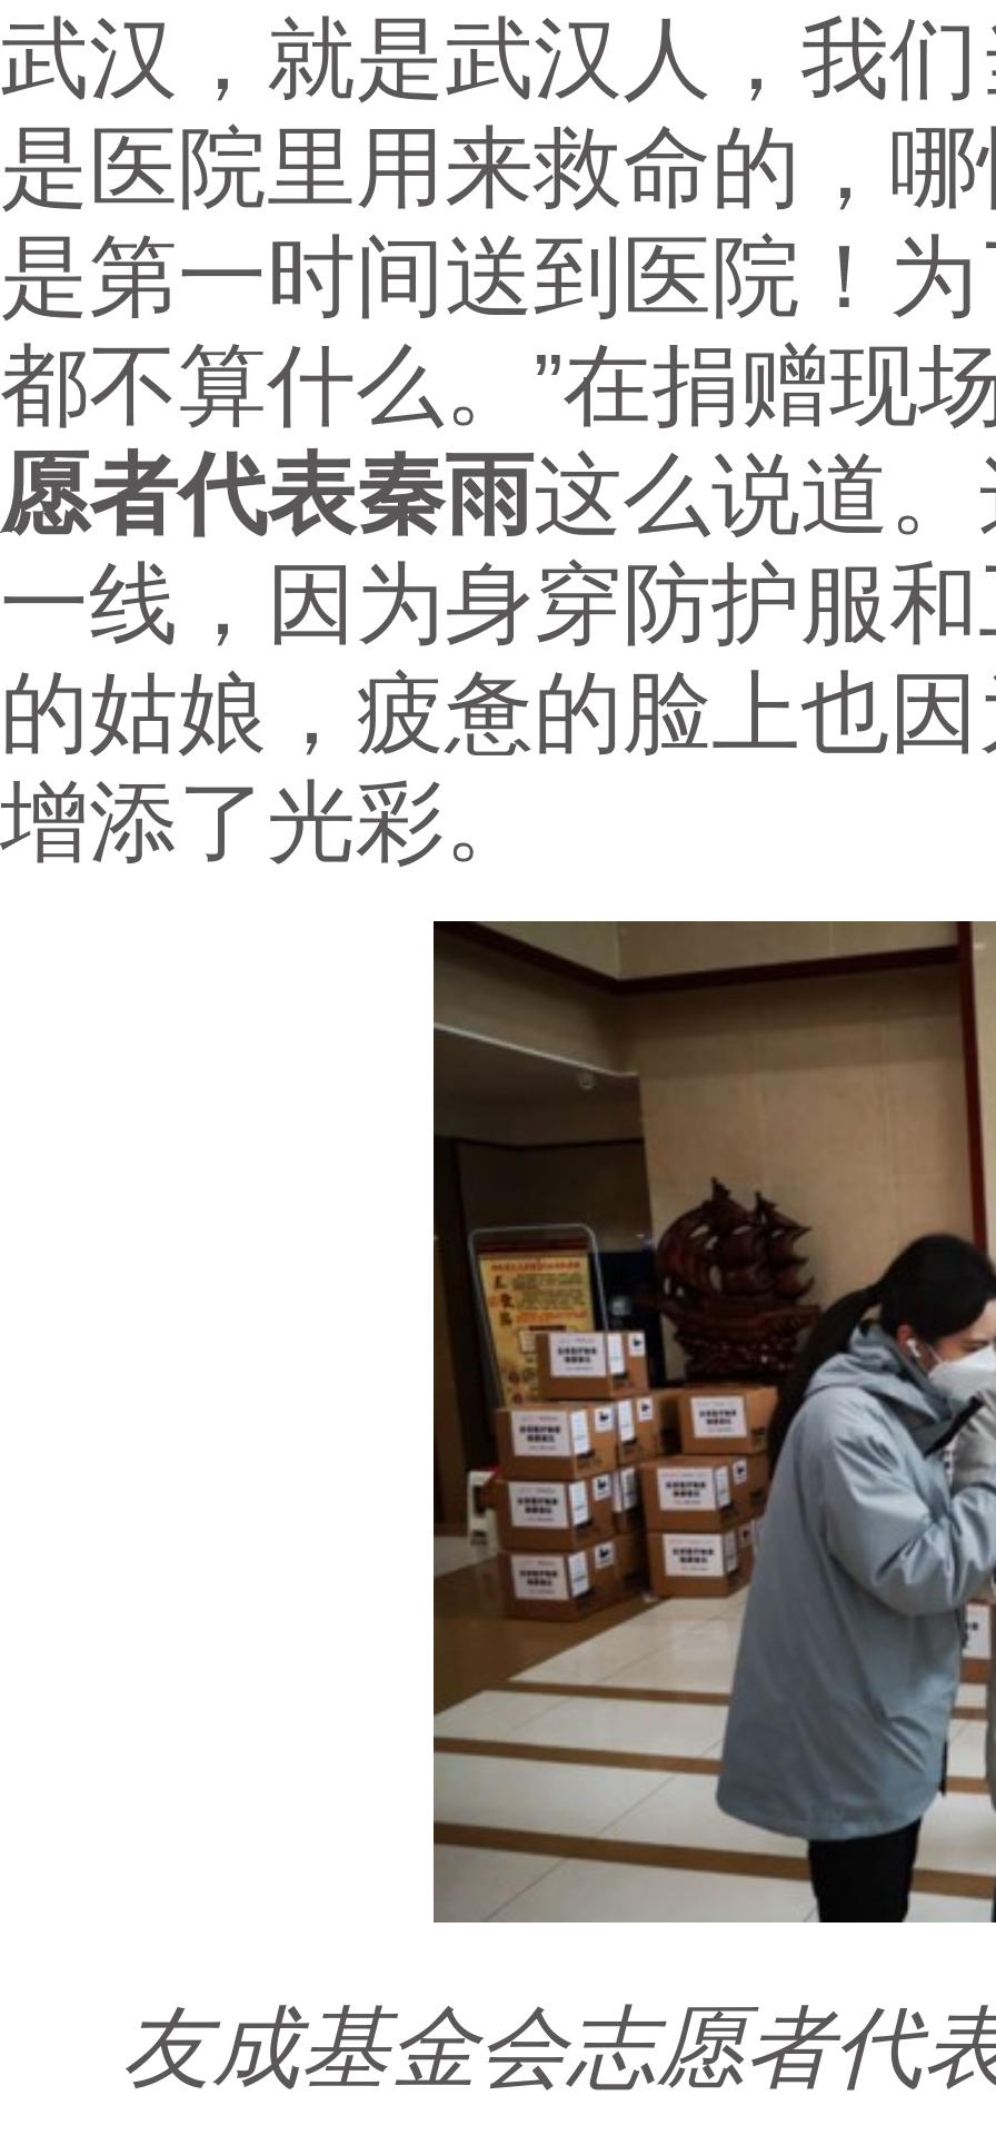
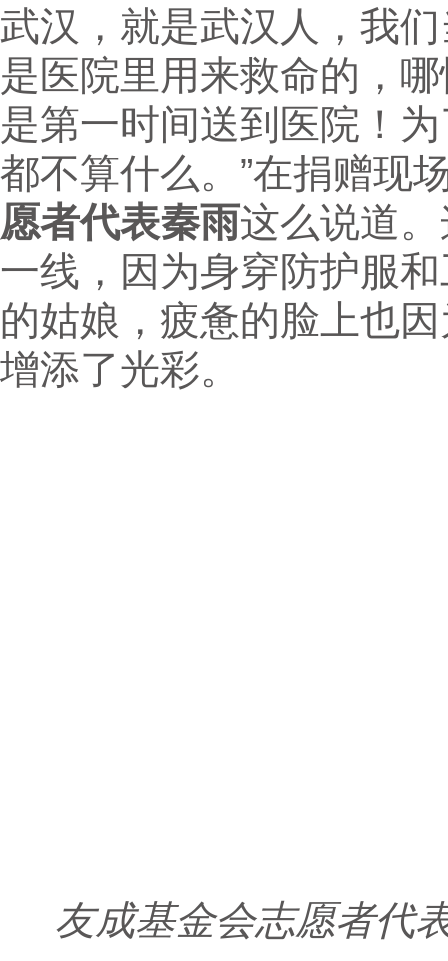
[431,919,989,1925] [image] -> none

